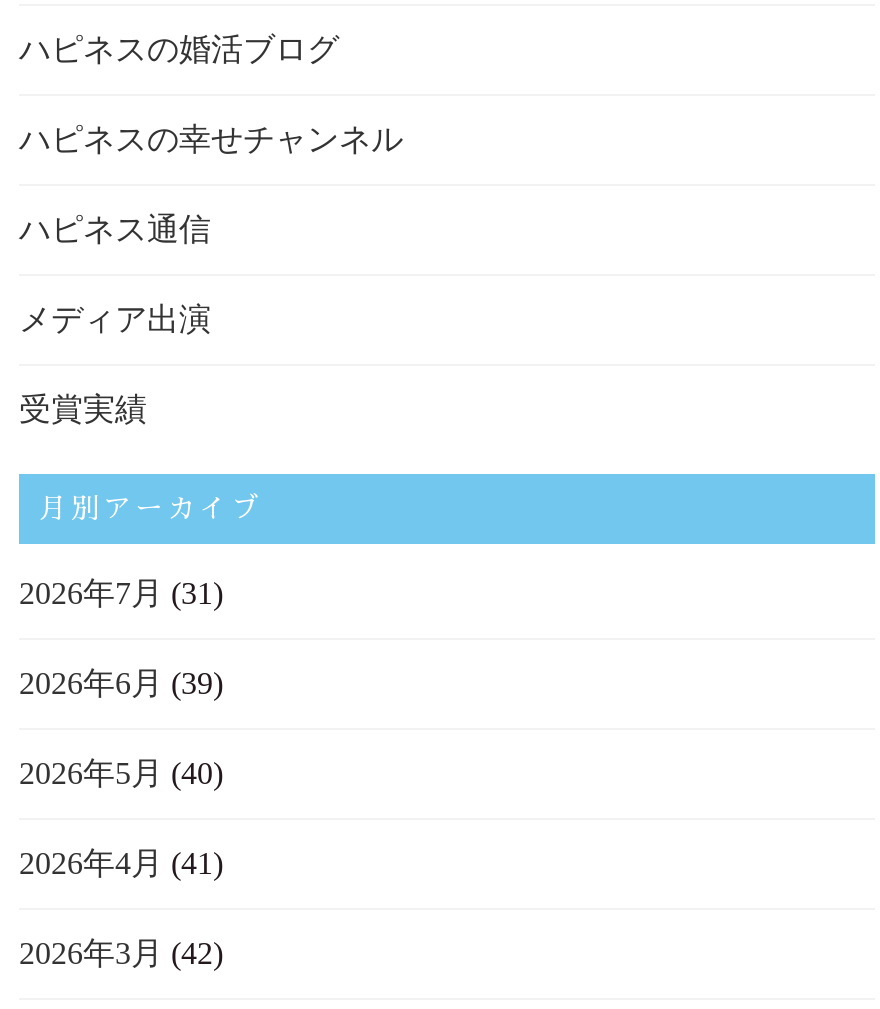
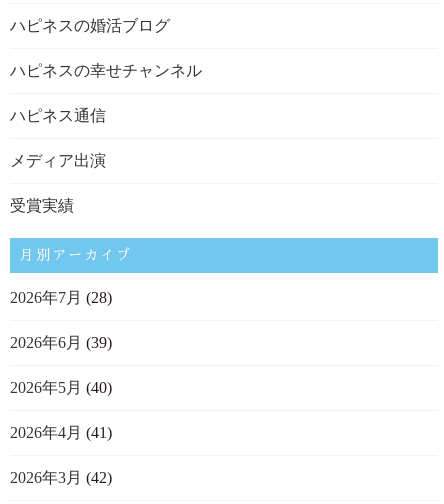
[19,577,223,611] 2026年7月(31) -> [10,289,112,306] 2026年7月(28)

